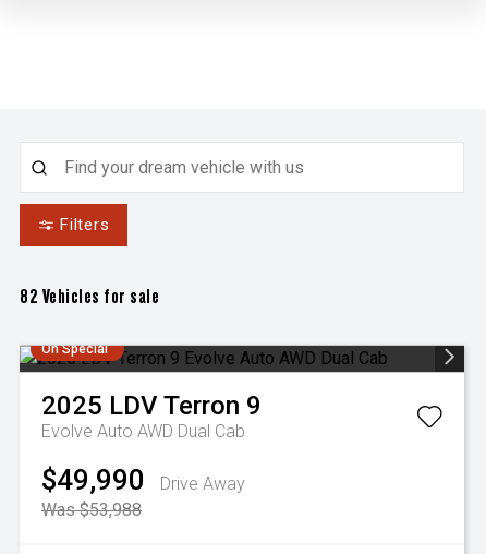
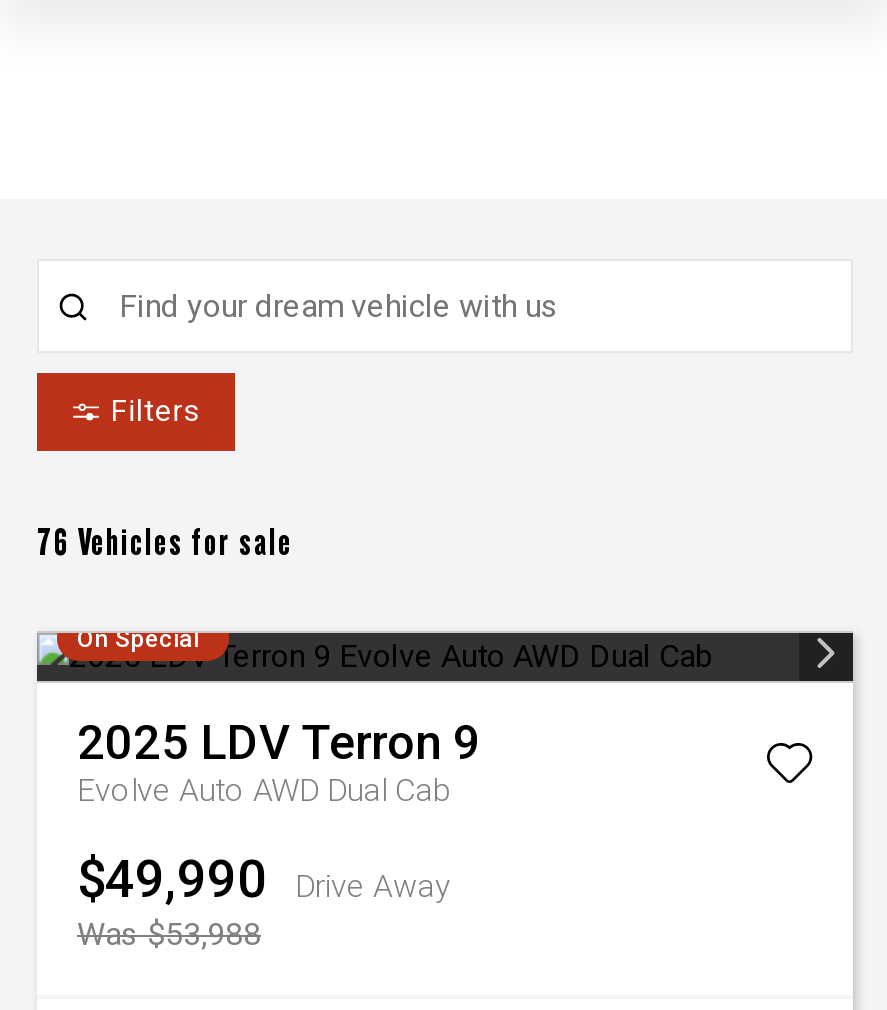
[20,282,159,309] 82 Vehicles for sale -> [37,517,293,565] 76 Vehicles for sale

